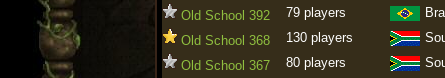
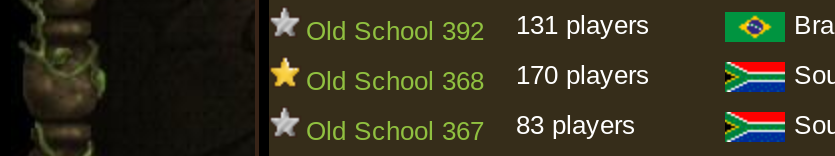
[180,5,345,23] Old School 392 79 players -> [306,10,650,46] Old School 392 131 players
[180,30,352,48] Old School 368 130 players -> [306,60,650,96] Old School 368 170 players
[180,55,345,73] Old School 367 80 players -> [306,110,636,146] Old School 367 83 players

